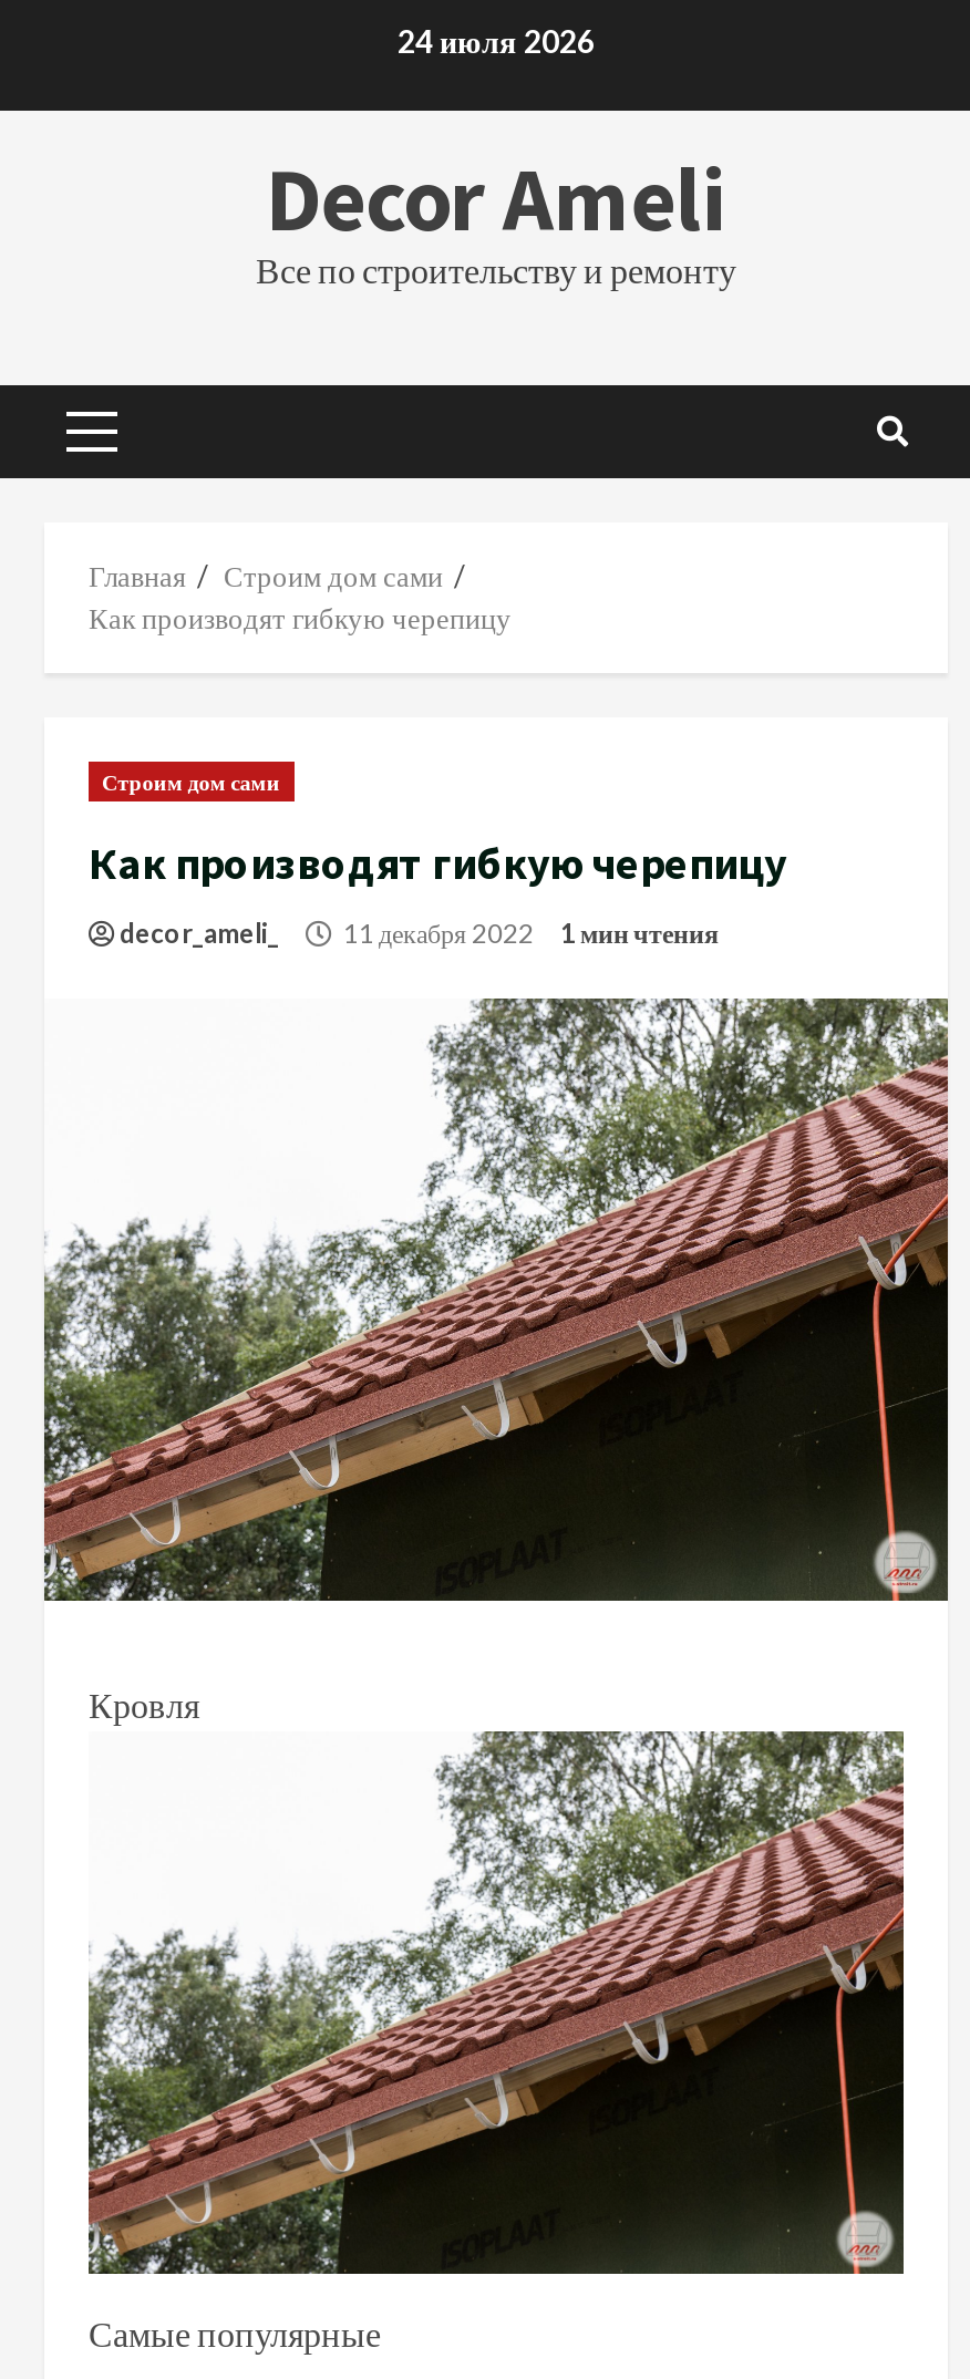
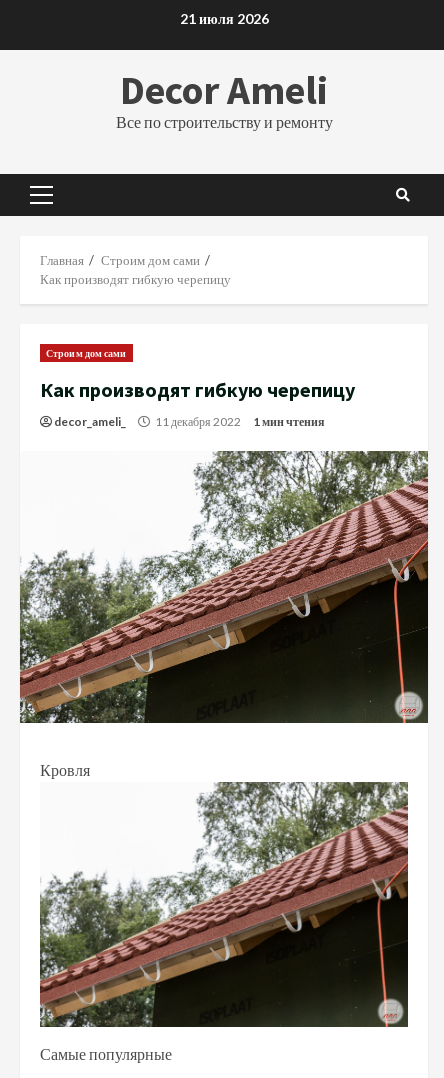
[398,21,595,59] 24 июля 2026 -> [179,9,268,26] 21 июля 2026

